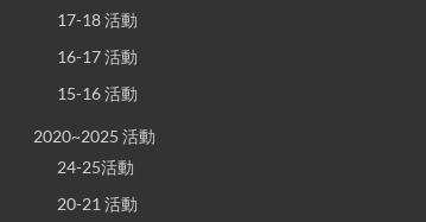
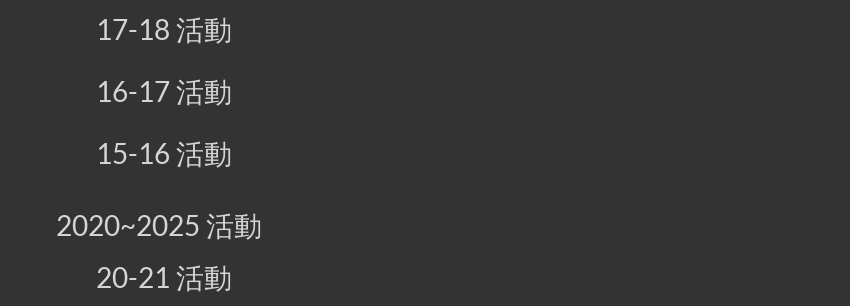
[57,156,135,176] 24-25活動 -> none

